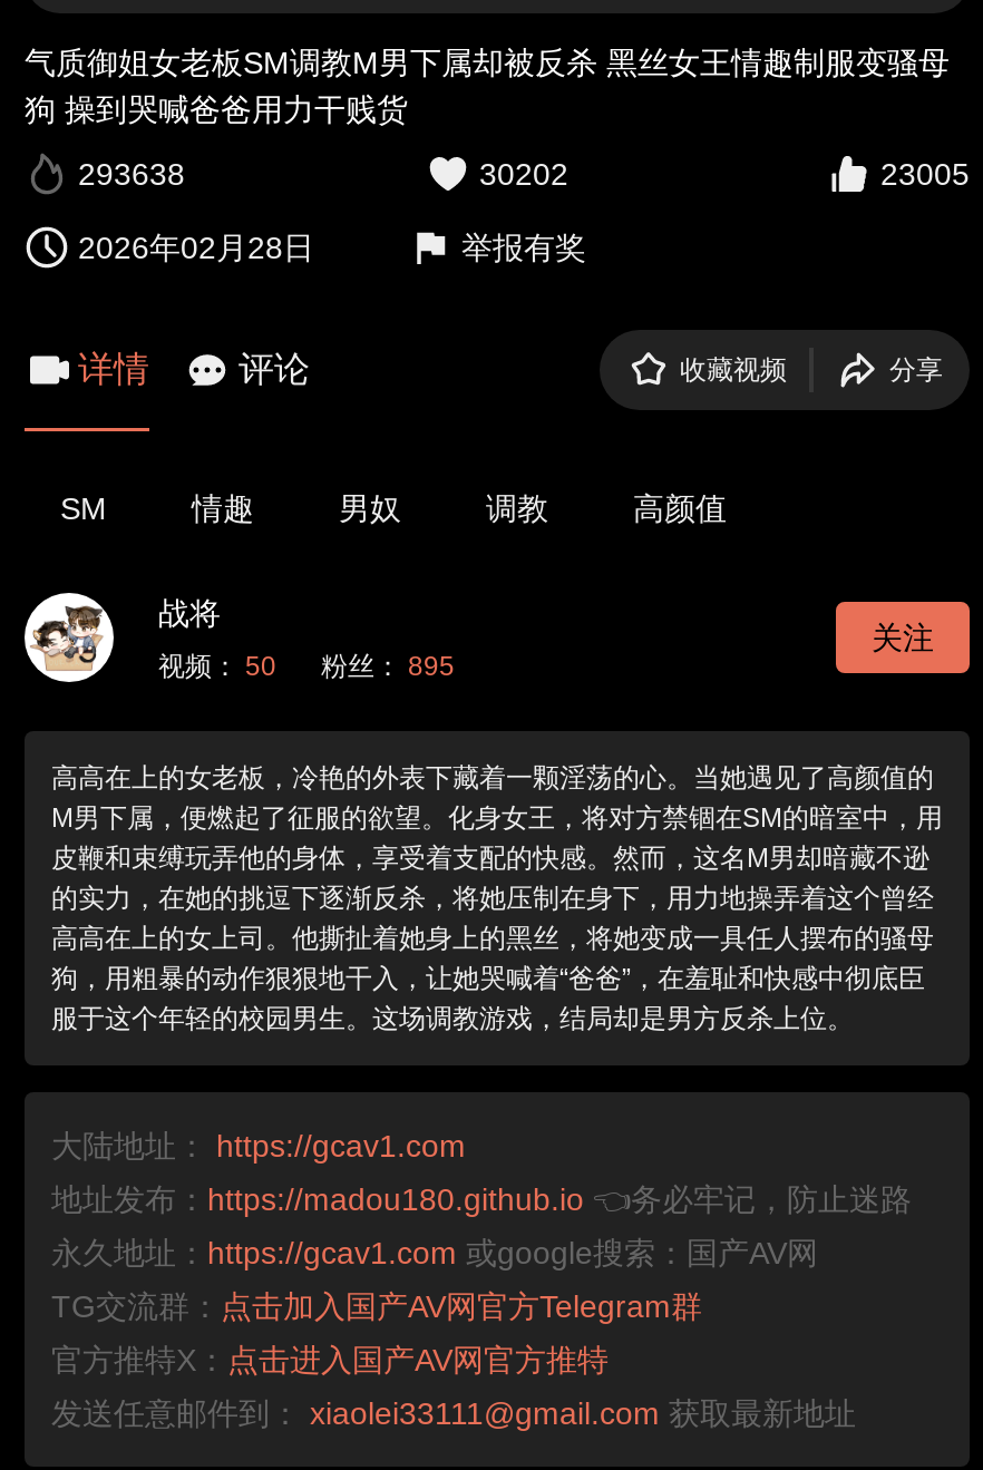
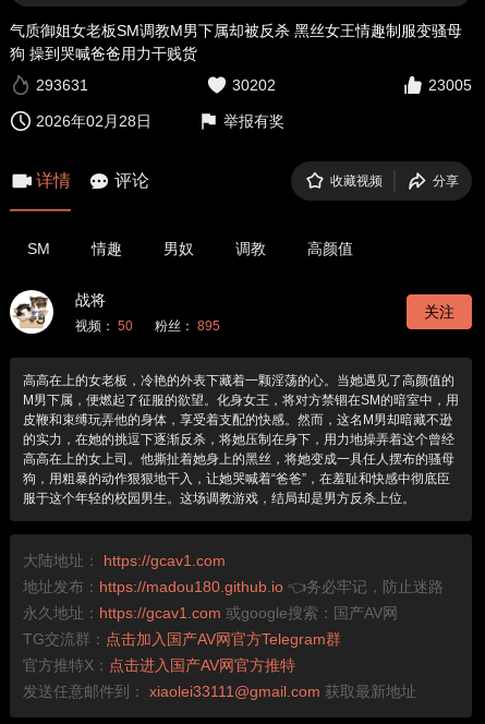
[78,155,185,191] 293638 -> [36,76,88,93] 293631

